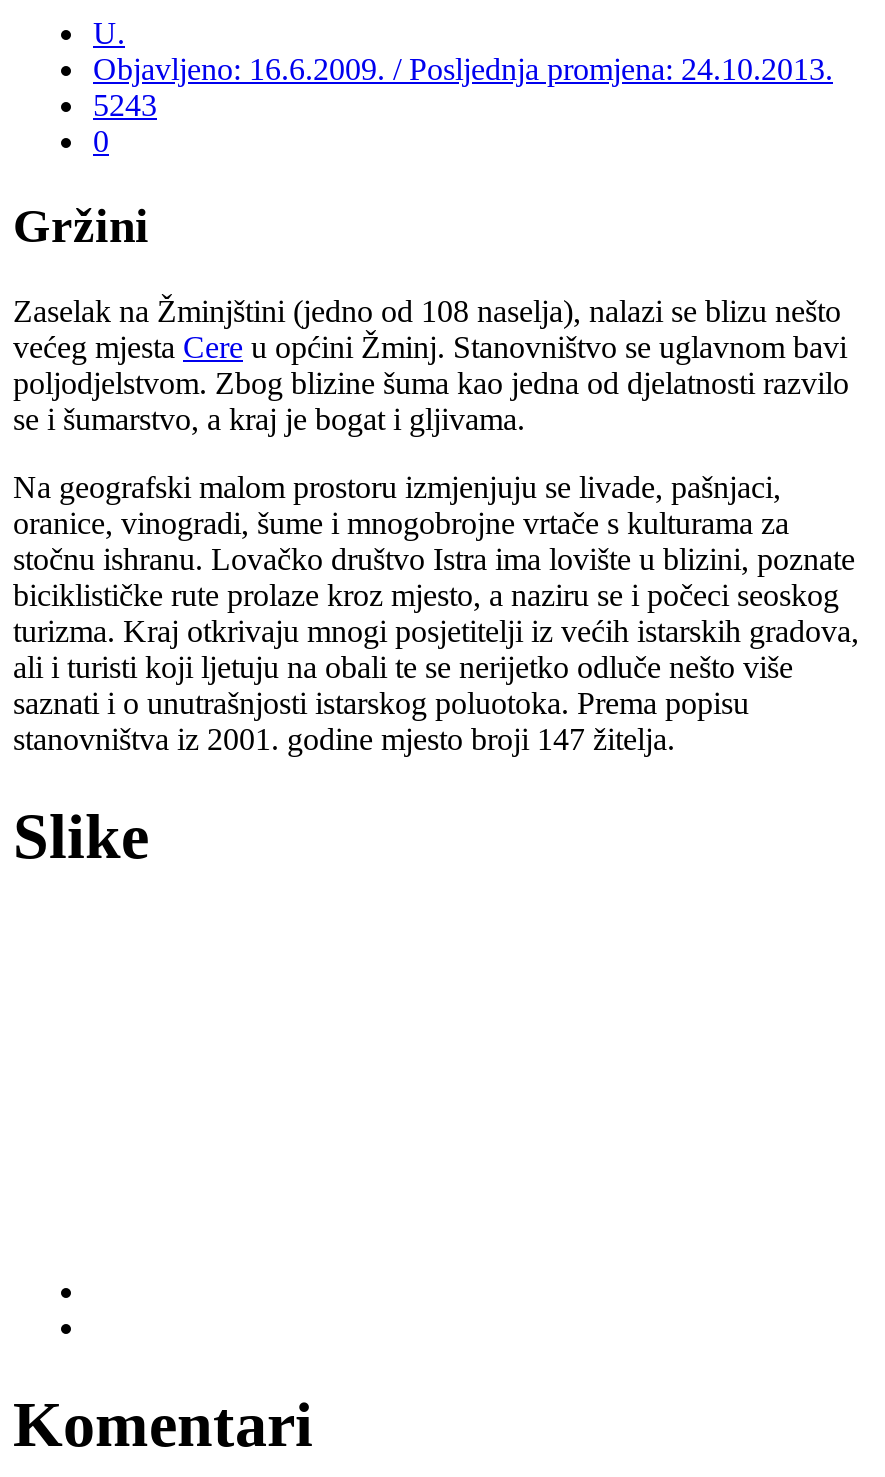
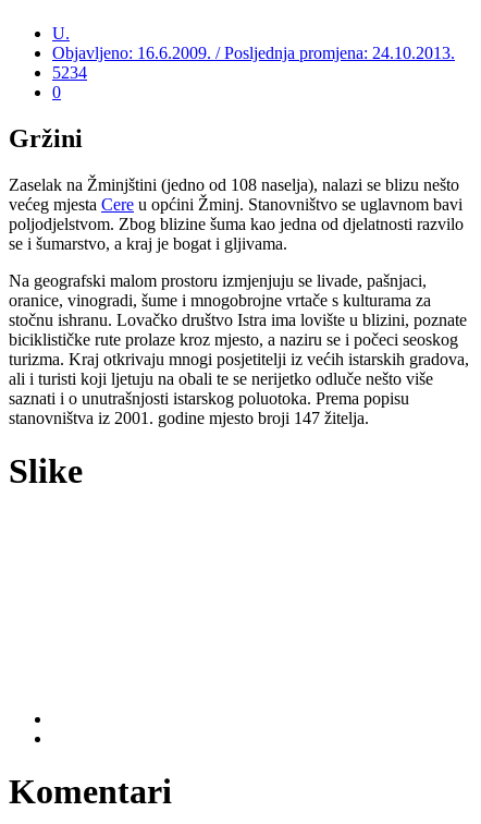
[93,88,157,122] 5243 -> [52,63,87,82] 5234

